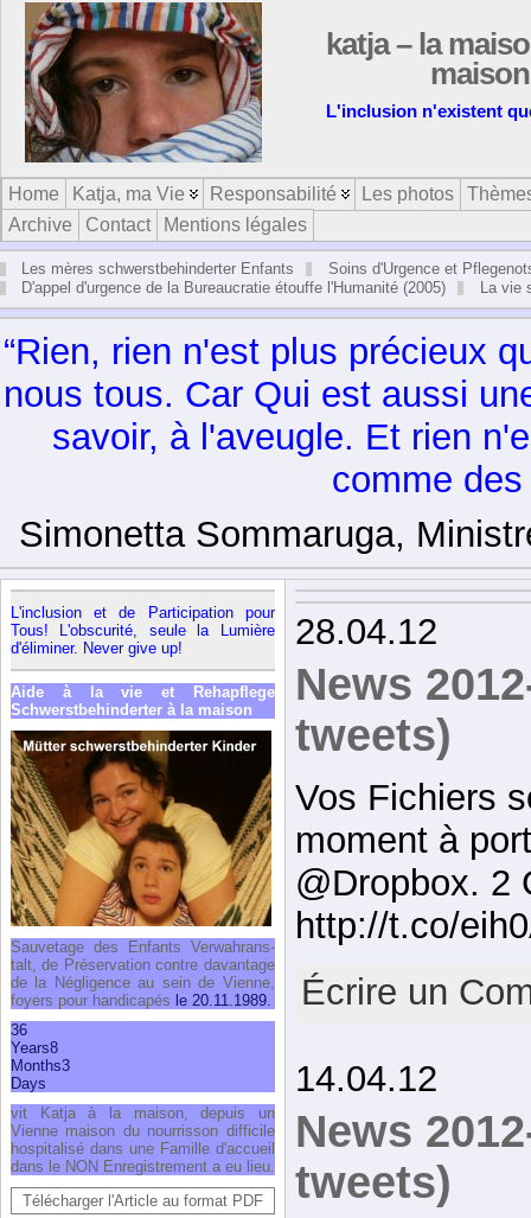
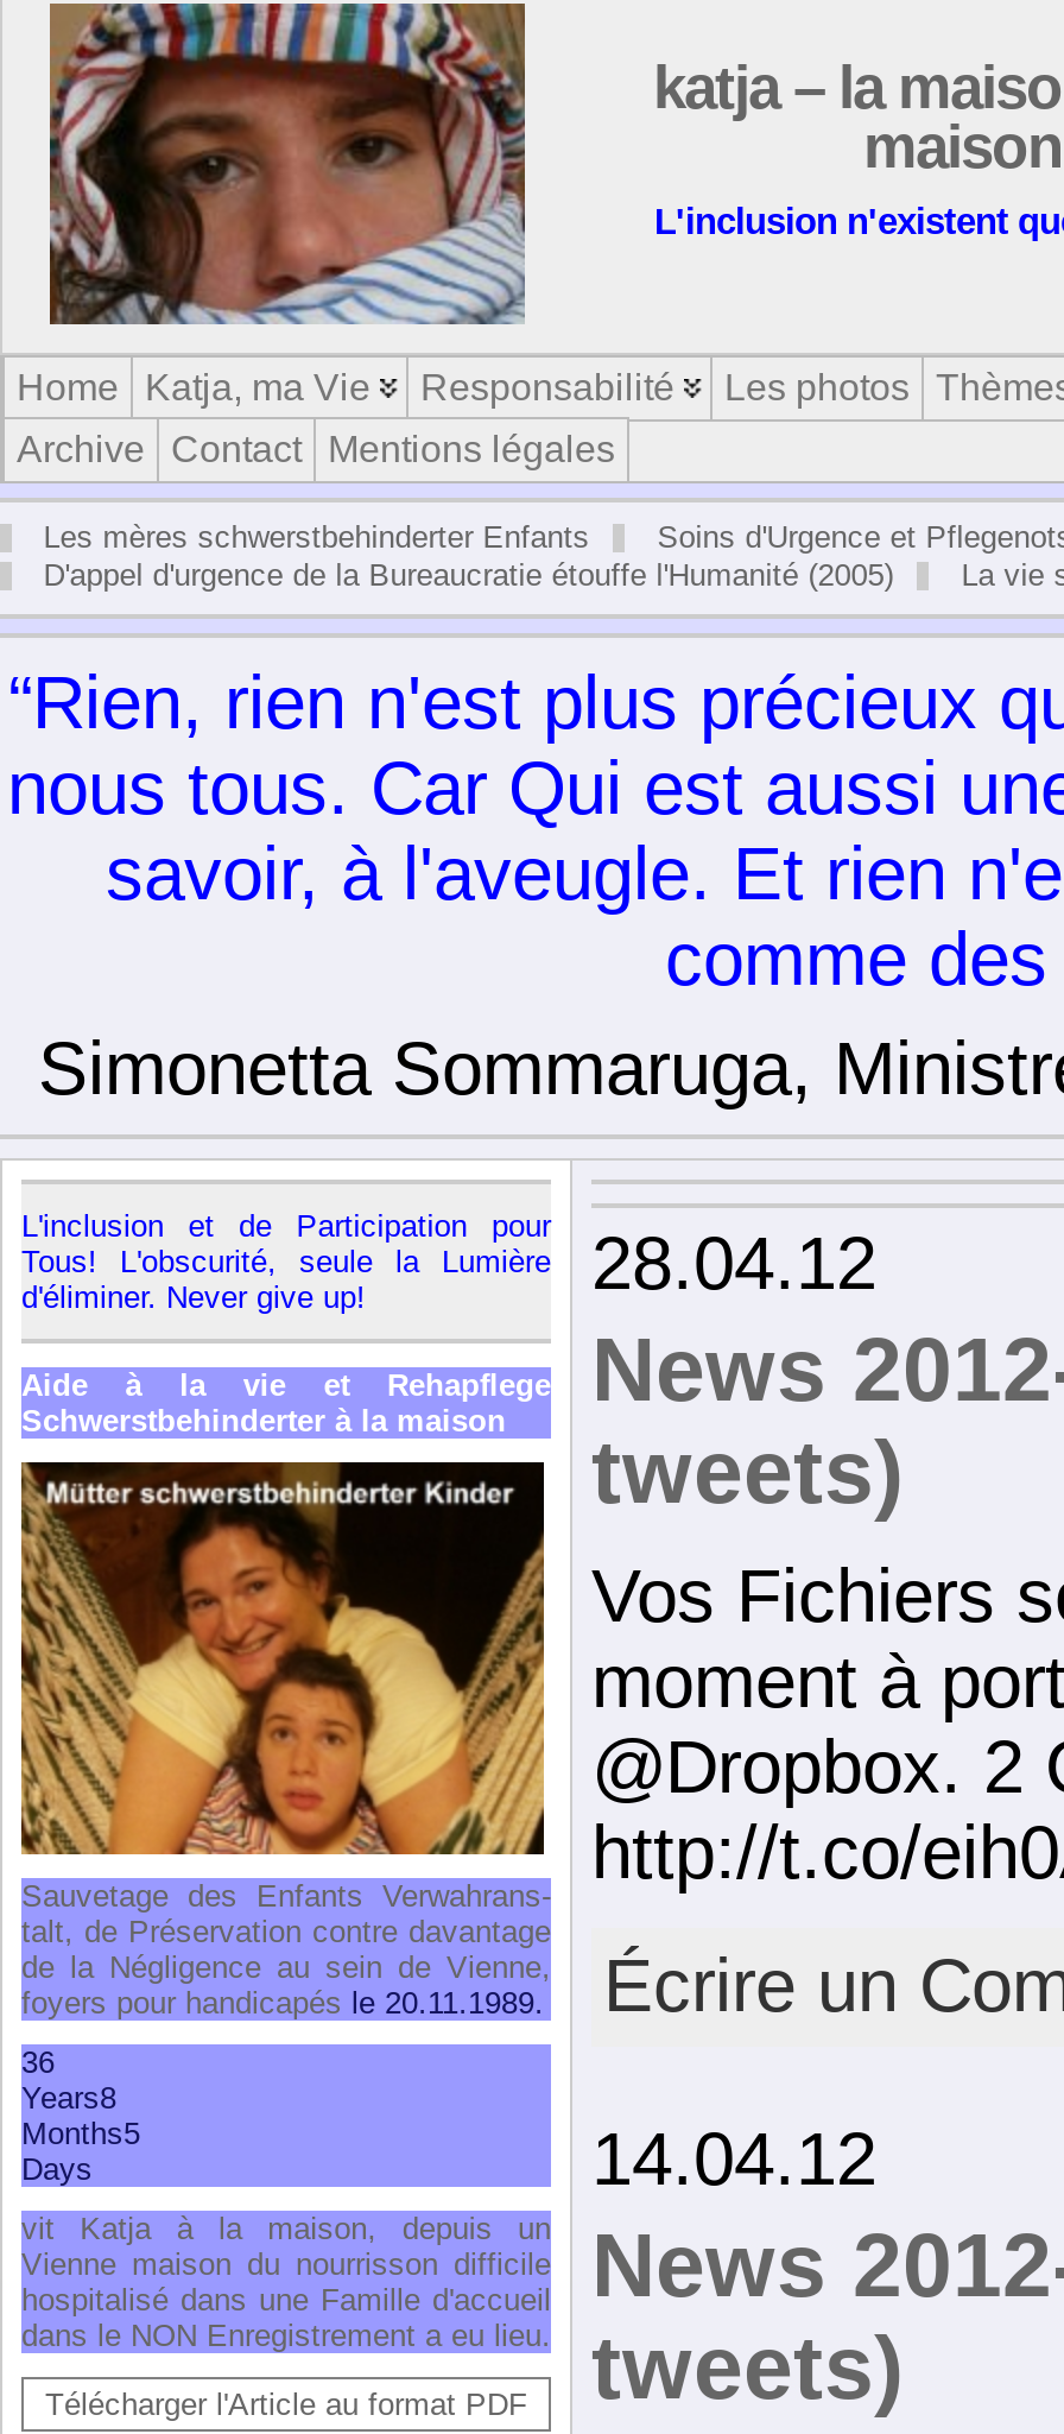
[11,1057,70,1074] Months3 -> [21,2116,140,2151] Months5

